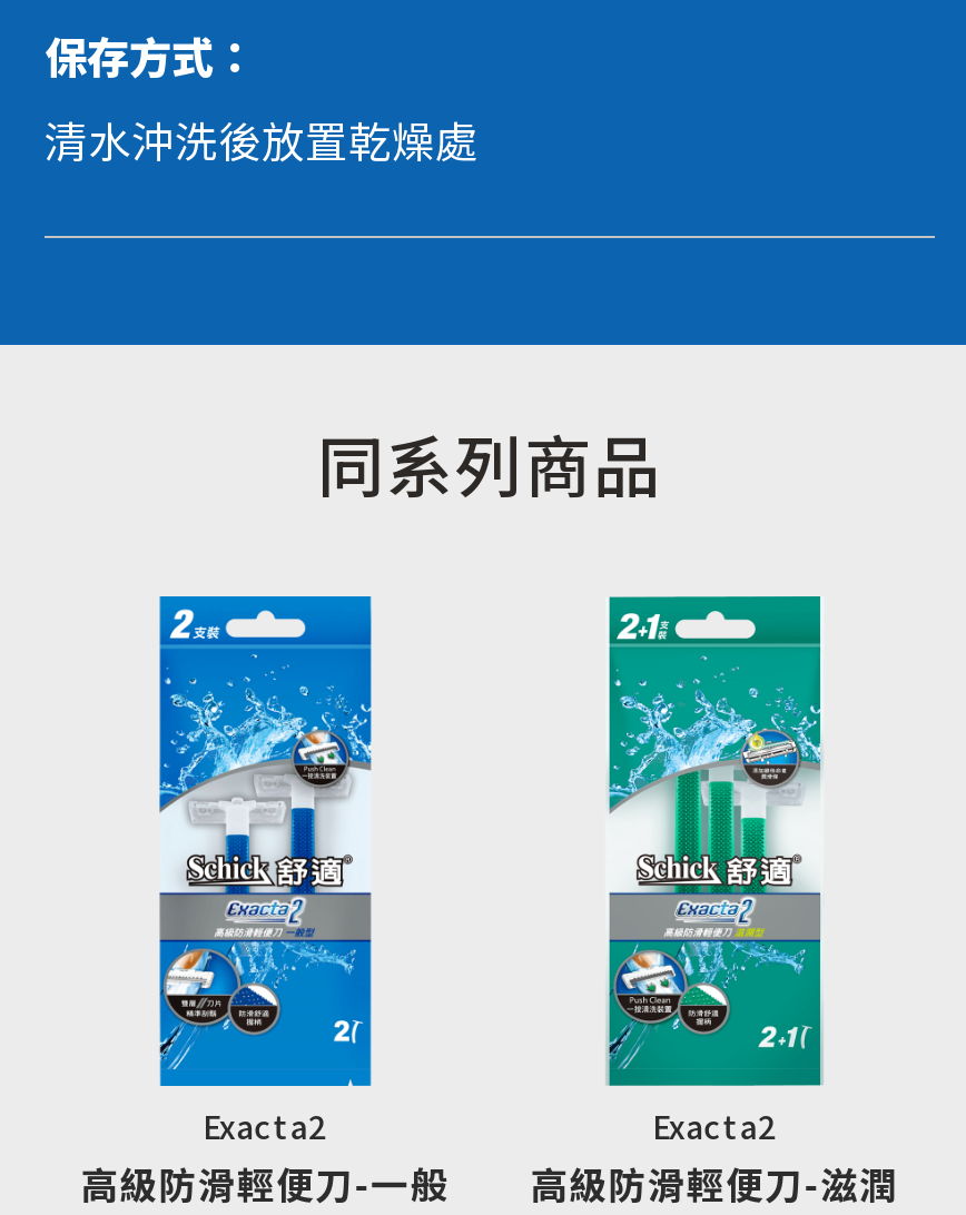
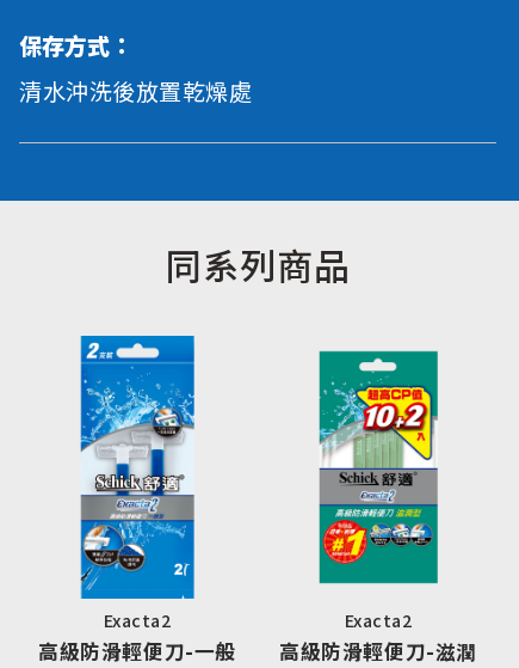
[603,594,826,1088] [image] -> [319,336,439,599] [image]

